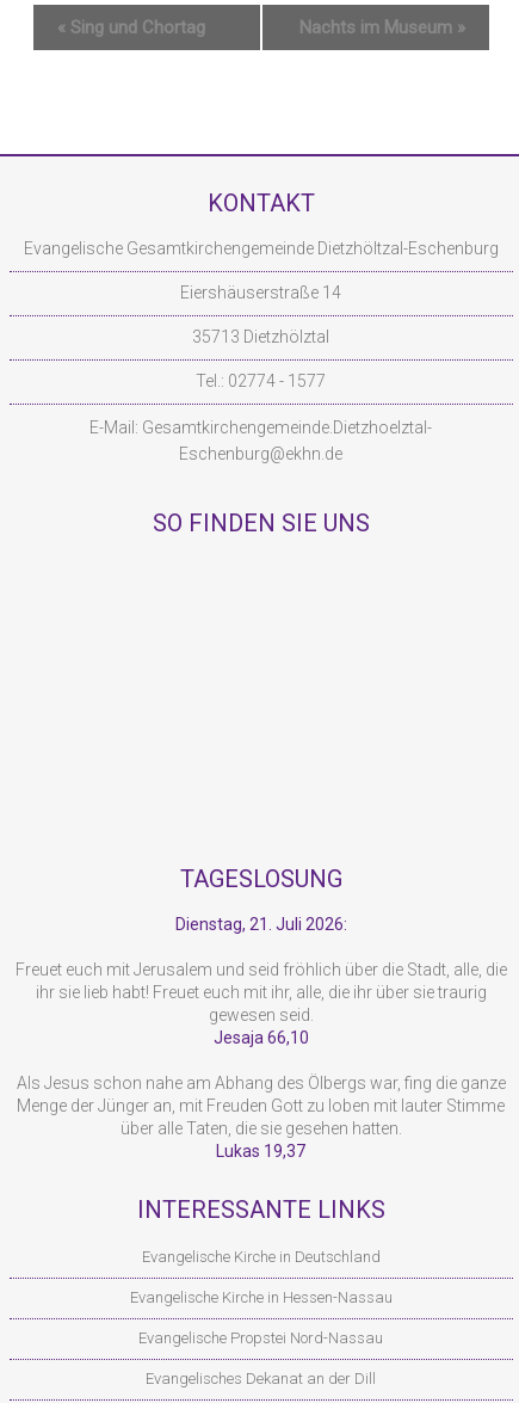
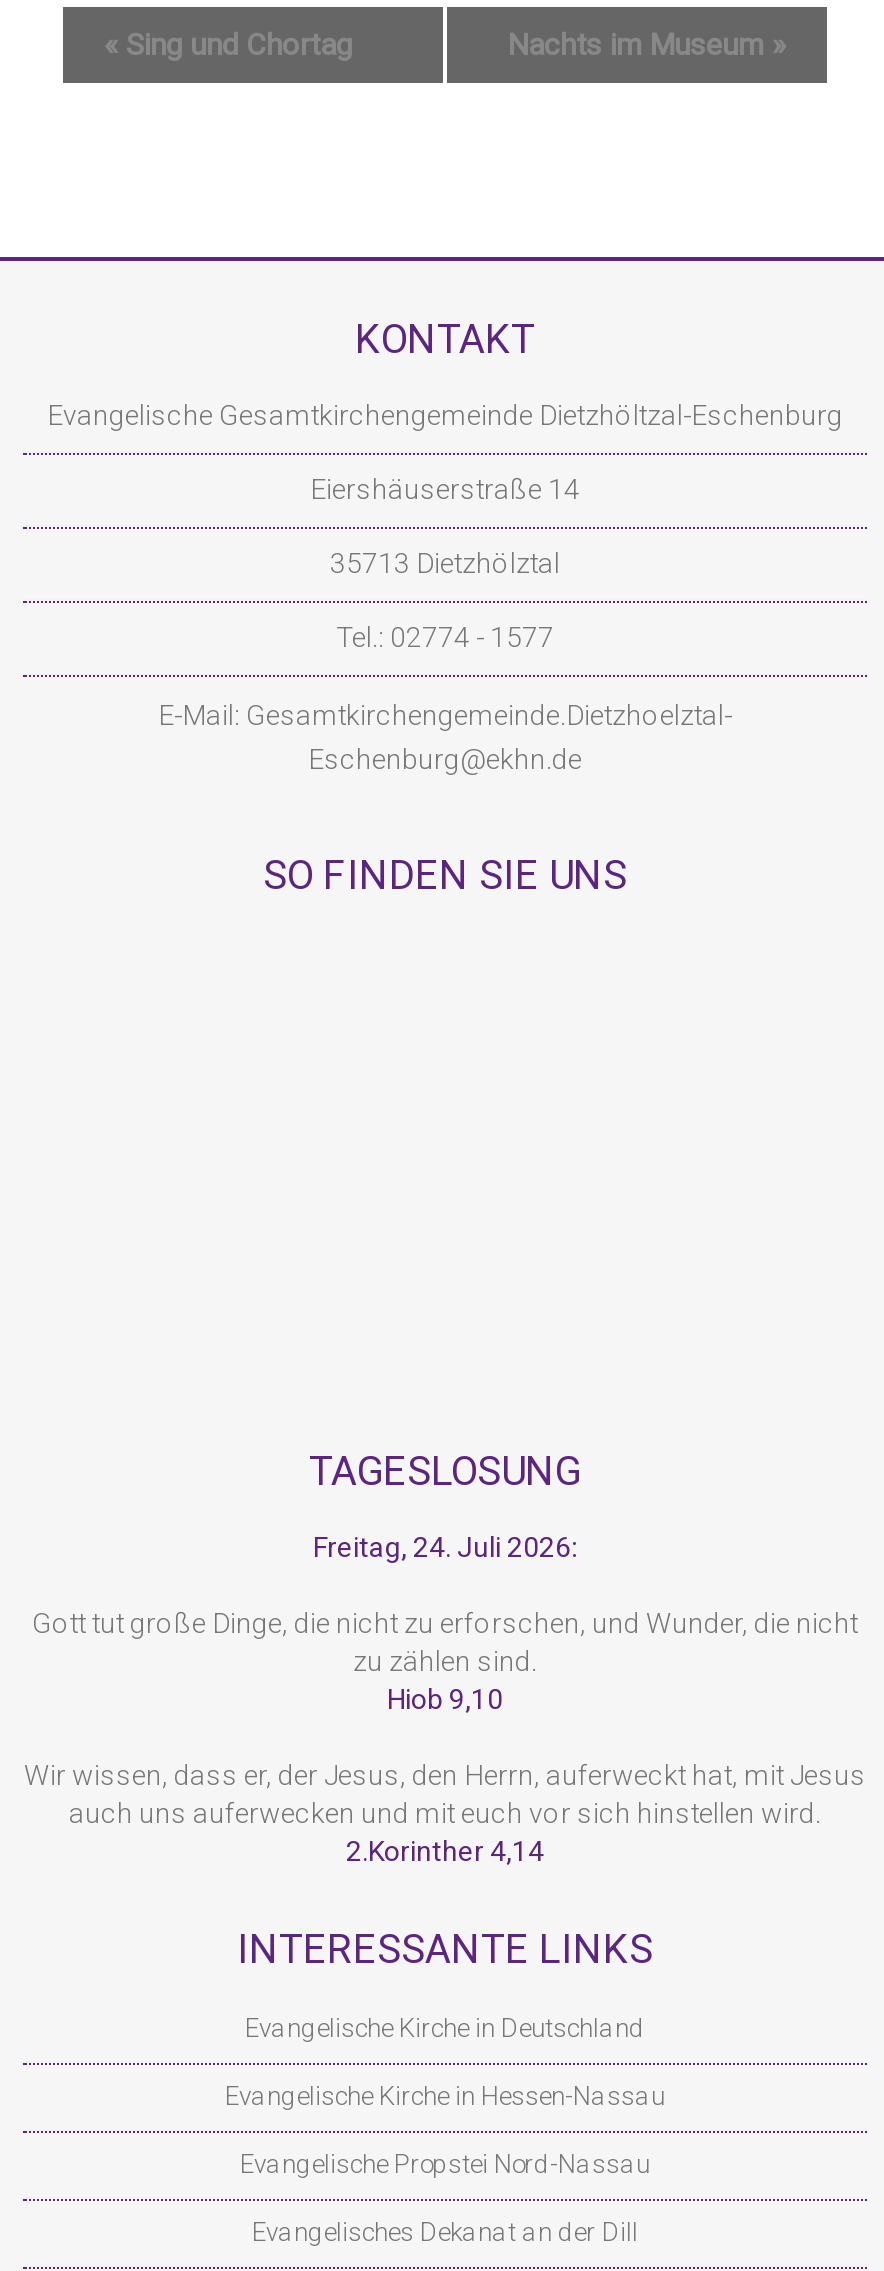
[175,914,347,933] Dienstag, 21. Juli 2026: -> [313,1530,577,1562] Freitag, 24. Juli 2026:
[16,959,507,1047] Freuet euch mit Jerusalem und seid fröhlich über die Stadt, alle, die | ihr sie lieb habt! Freuet euch mit ihr, alle, die ihr über sie traurig | gewesen seid. | Jesaja 66,10 -> [32,1606,858,1714] Gott tut große Dinge, die nicht zu erforschen, und Wunder, die nicht | zu zählen sind. | Hiob 9,10
[17,1073,506,1160] Als Jesus schon nahe am Abhang des Ölbergs war, fing die ganze | Menge der Jünger an, mit Freuden Gott zu loben mit lauter Stimme | über alle Taten, die sie gesehen hatten. | Lukas 19,37 -> [24,1758,866,1866] Wir wissen, dass er, der Jesus, den Herrn, auferweckt hat, mit Jesus | auch uns auferwecken und mit euch vor sich hinstellen wird. | 2.Korinther 4,14

